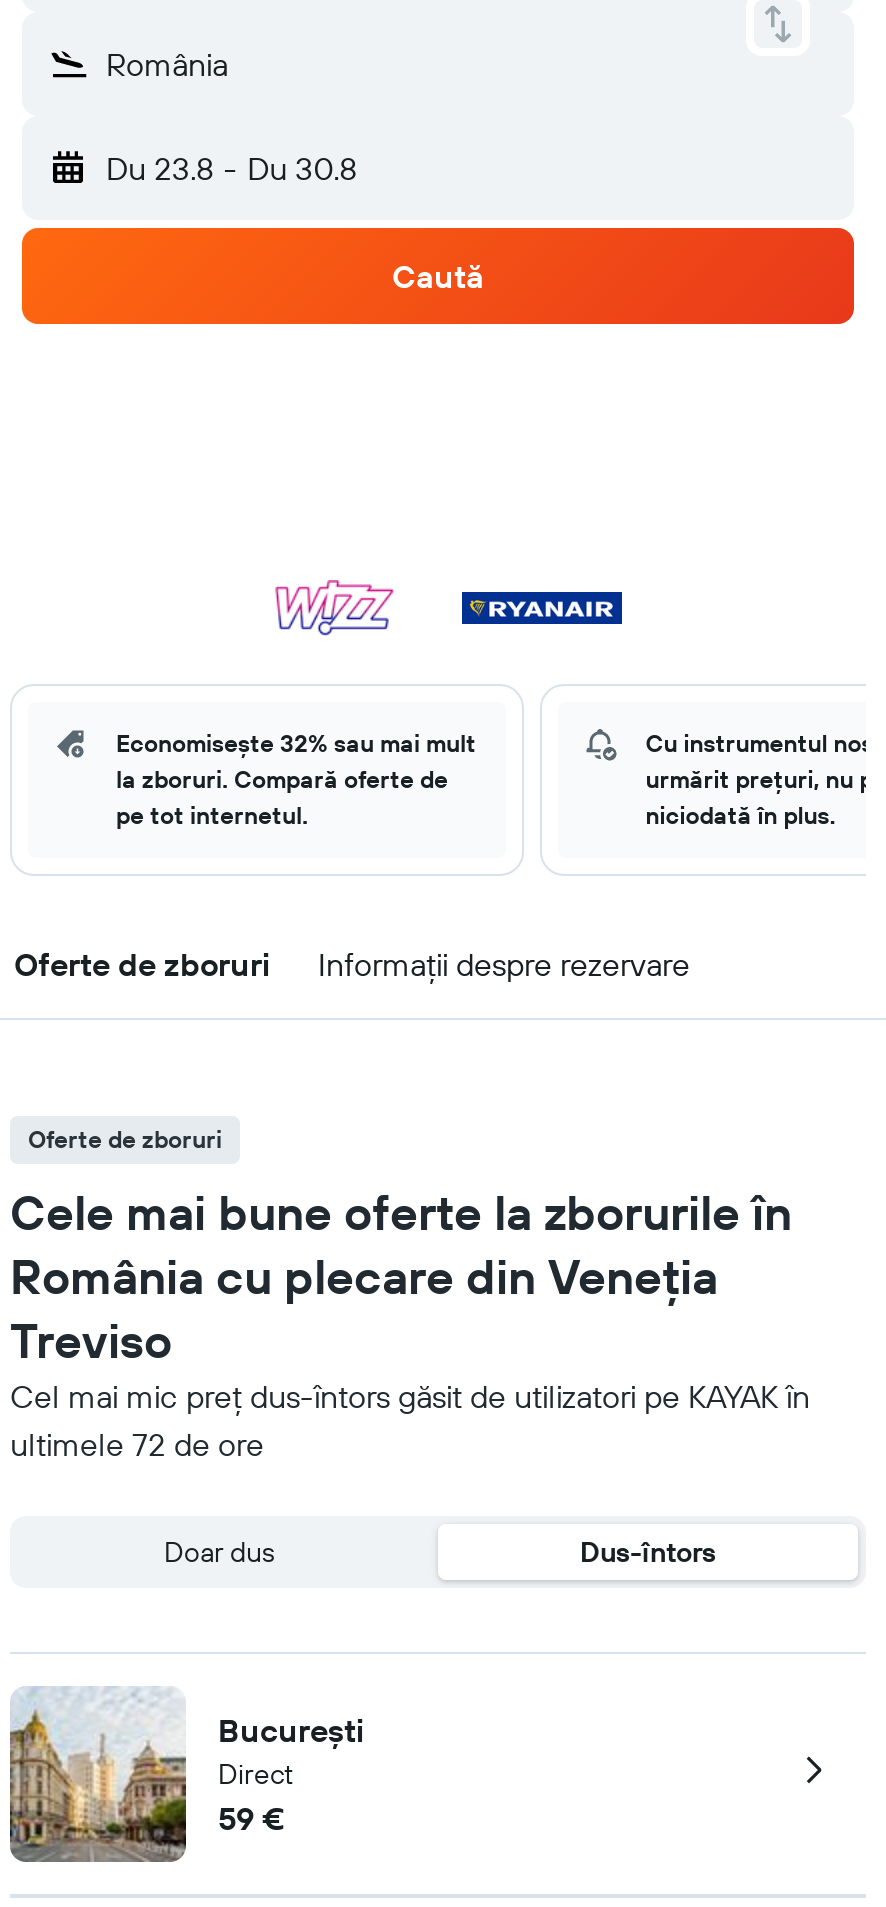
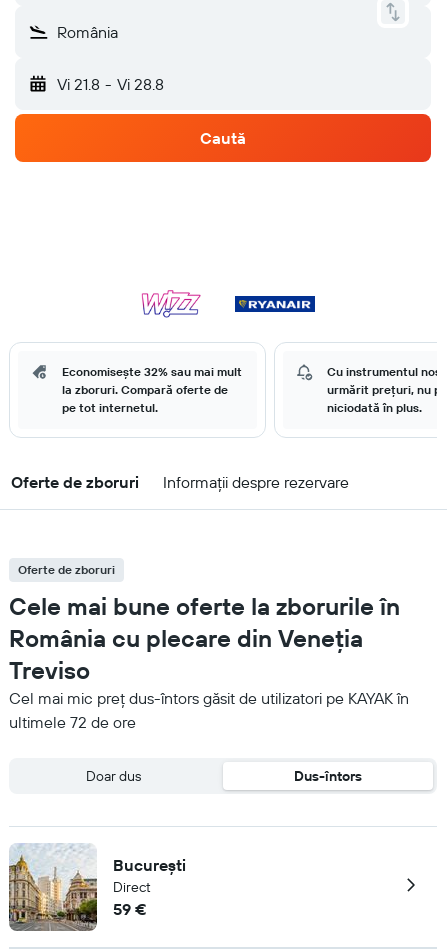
[106,148,357,188] Du 23.8 - Du 30.8 -> [57,74,164,94] Vi 21.8 - Vi 28.8

